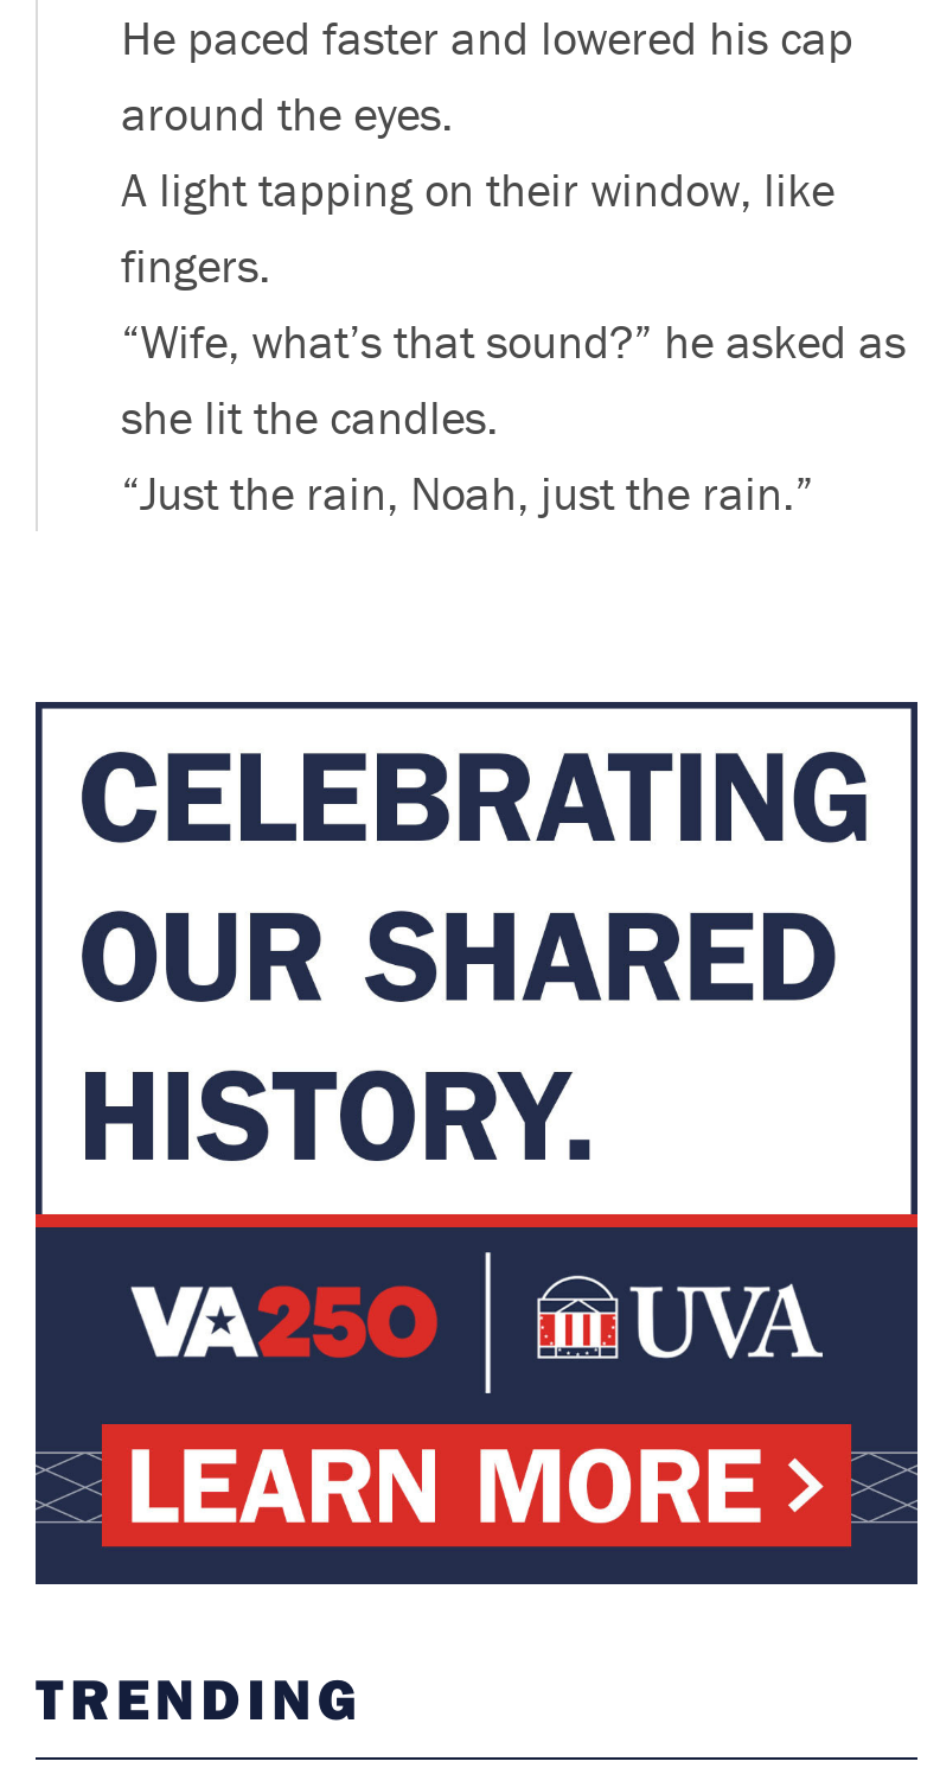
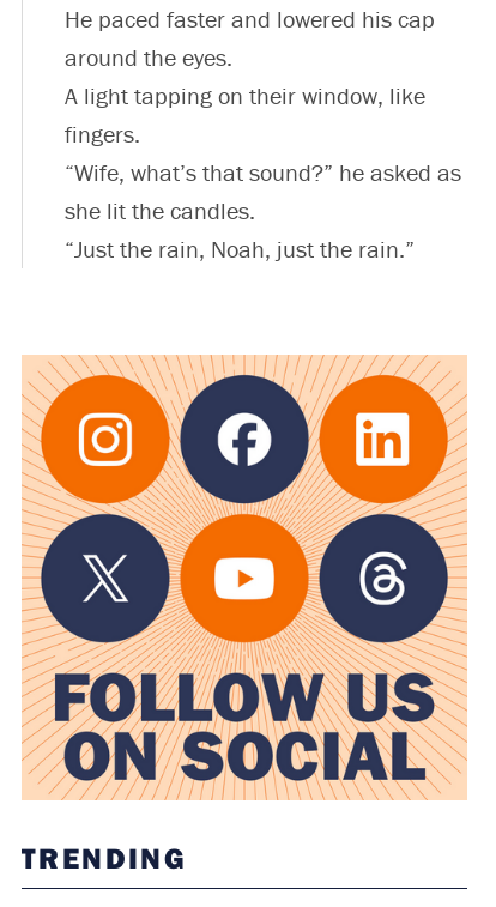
[33,700,920,1587] [image] -> [22,355,467,800] [image]

